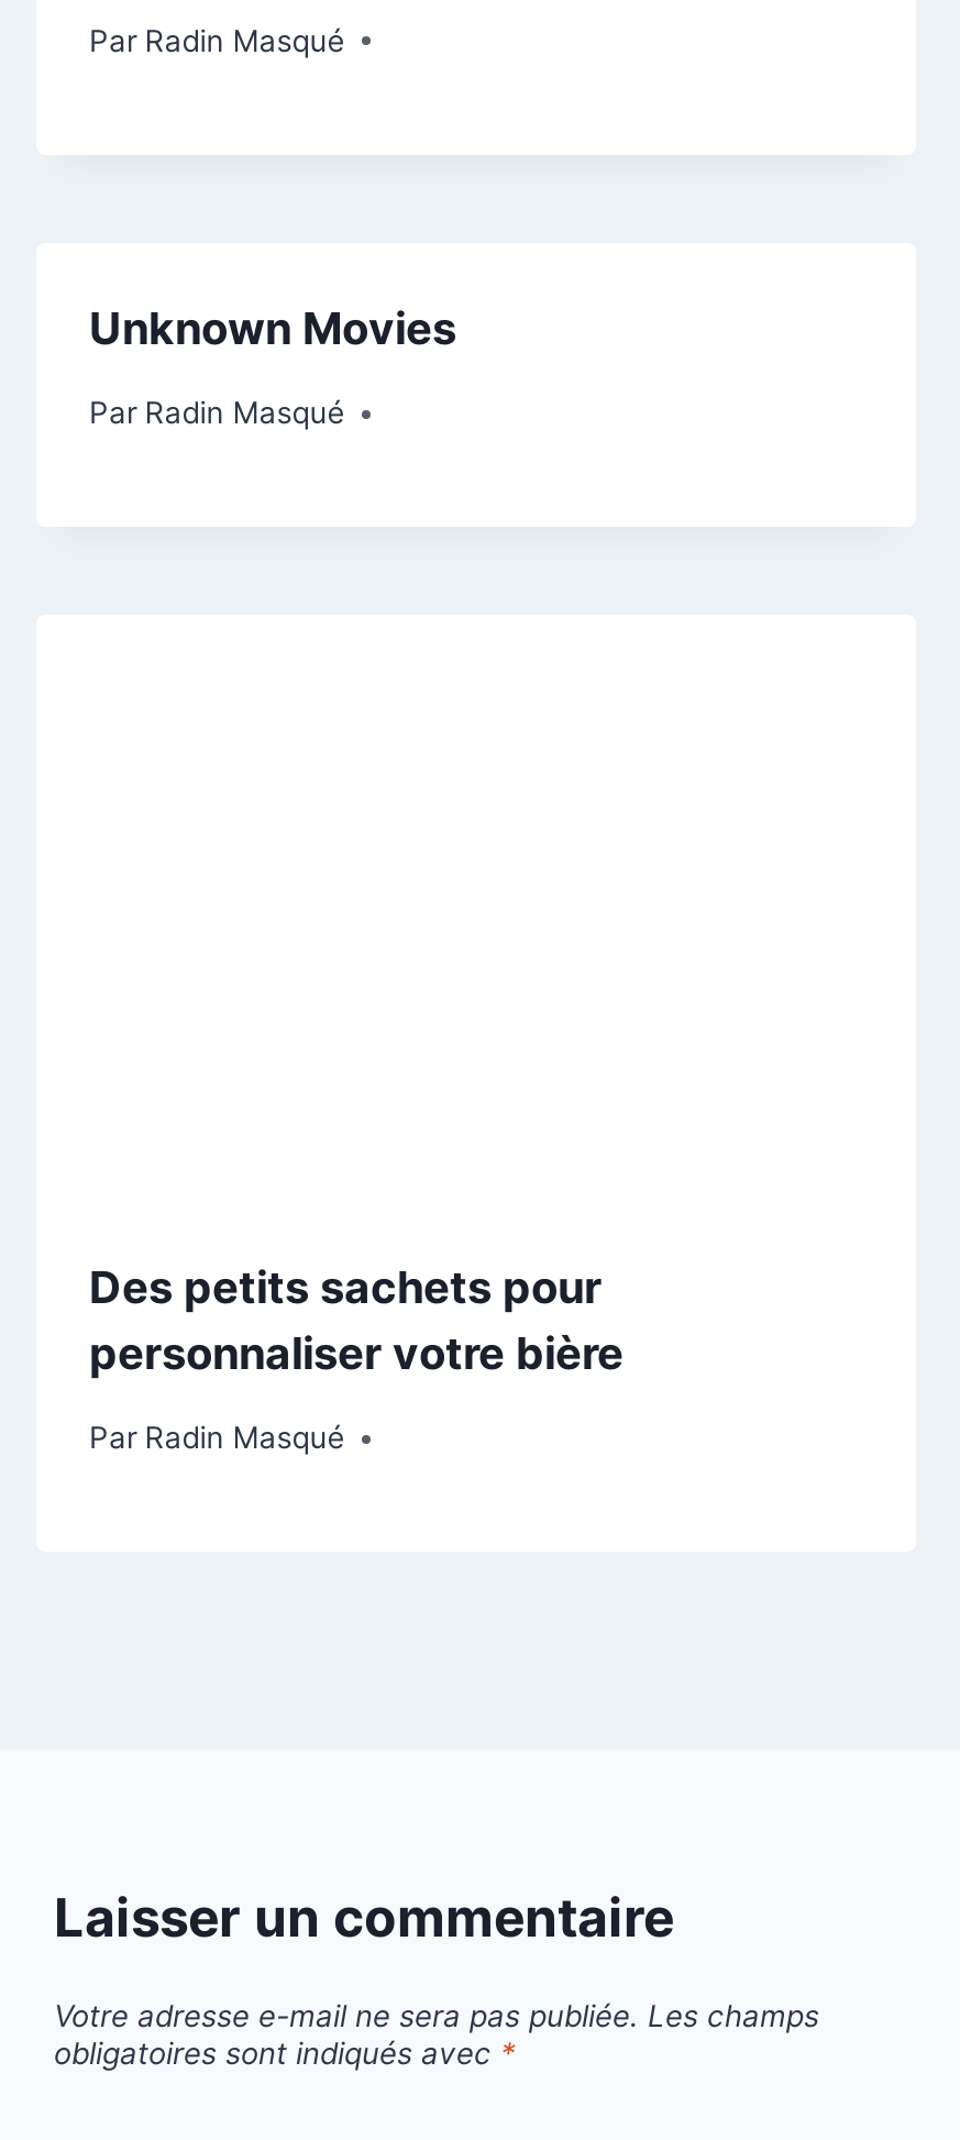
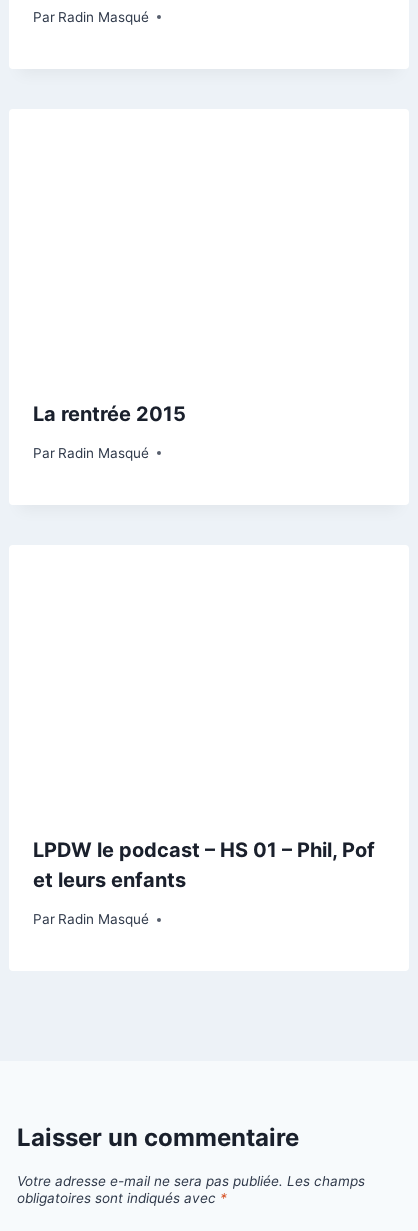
[89,301,456,354] Unknown Movies -> [33,402,186,426] La rentrée 2015
[89,1261,624,1380] Des petits sachets pour | personnaliser votre bière -> [33,838,375,892] LPDW le podcast – HS 01 – Phil, Pof | et leurs enfants

